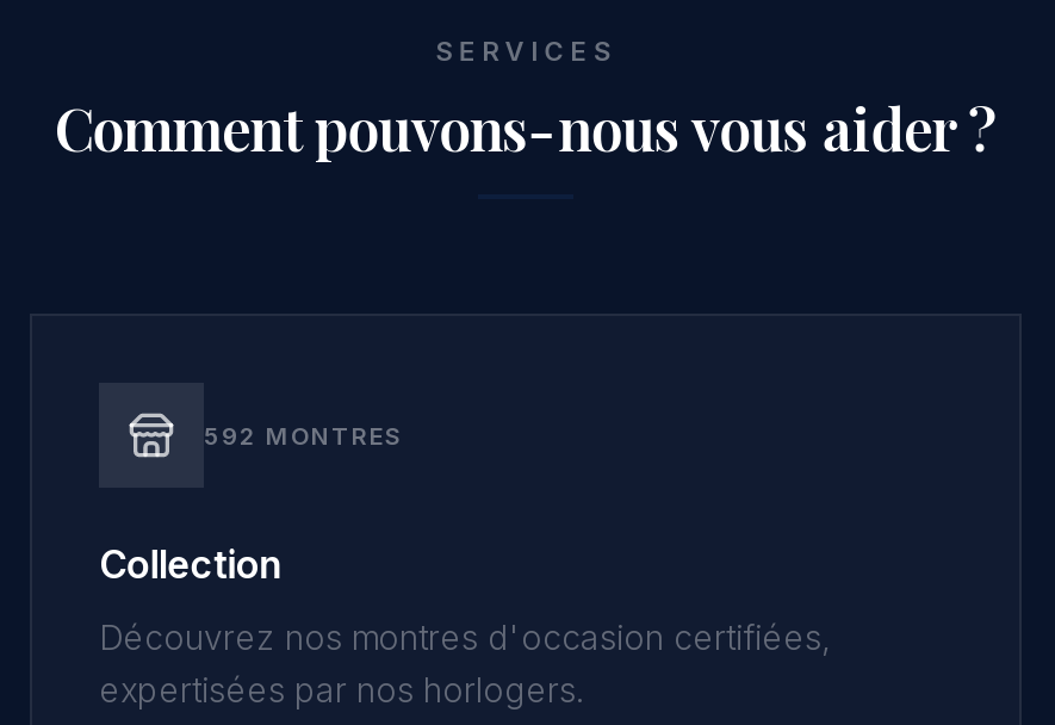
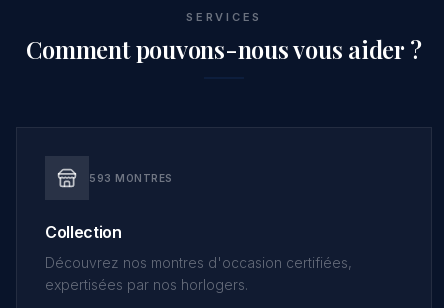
[204,420,403,448] 592 MONTRES -> [89,171,172,183] 593 MONTRES

